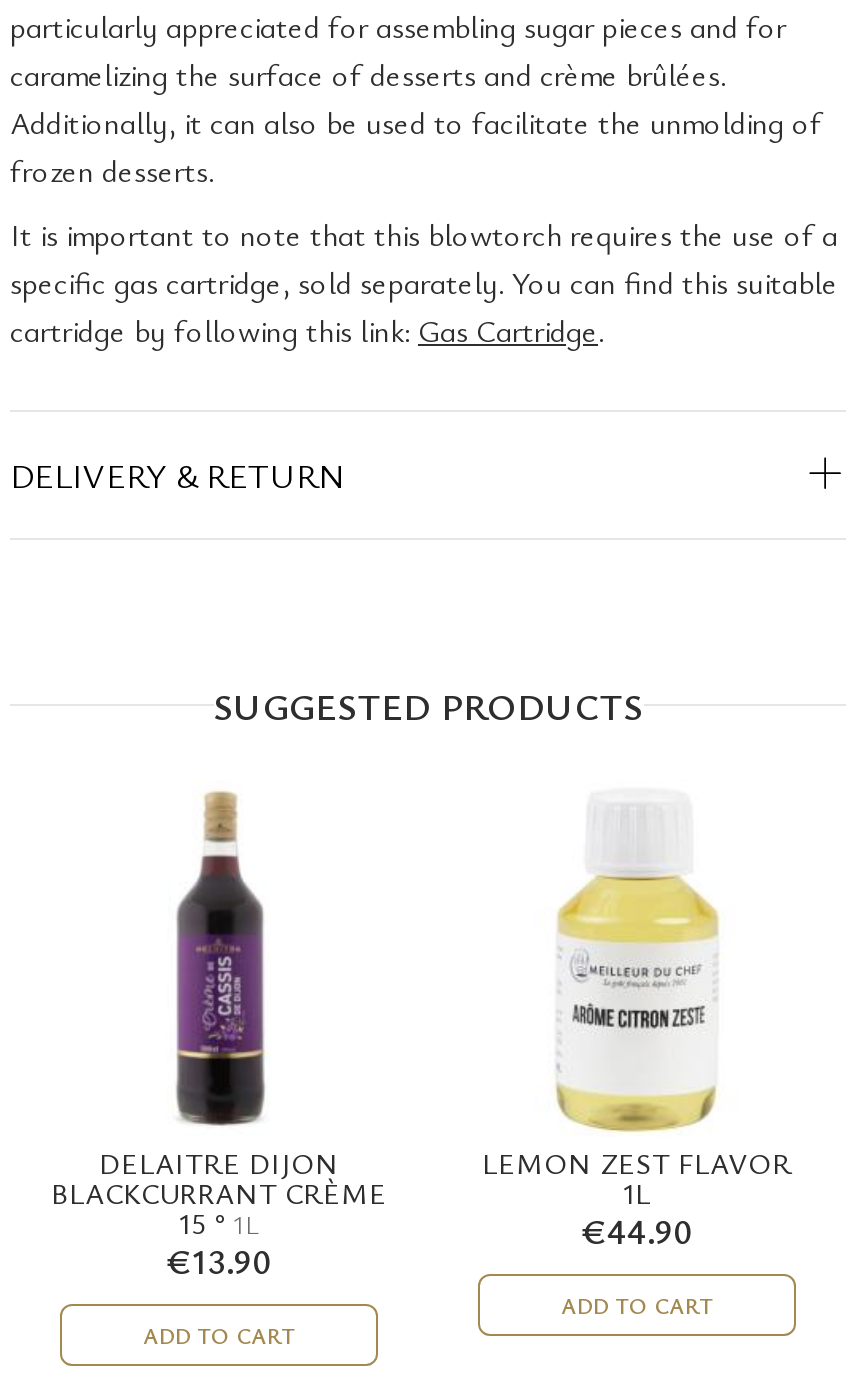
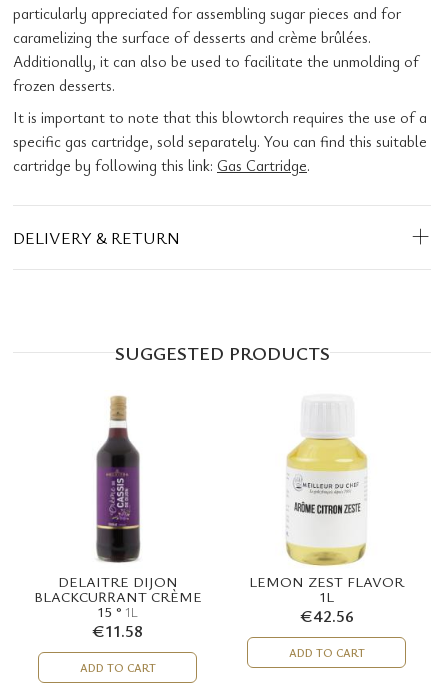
[581,1208,693,1254] €44.90 -> [299,604,353,627] €42.56
[166,1238,272,1284] €13.90 -> [92,619,143,642] €11.58

